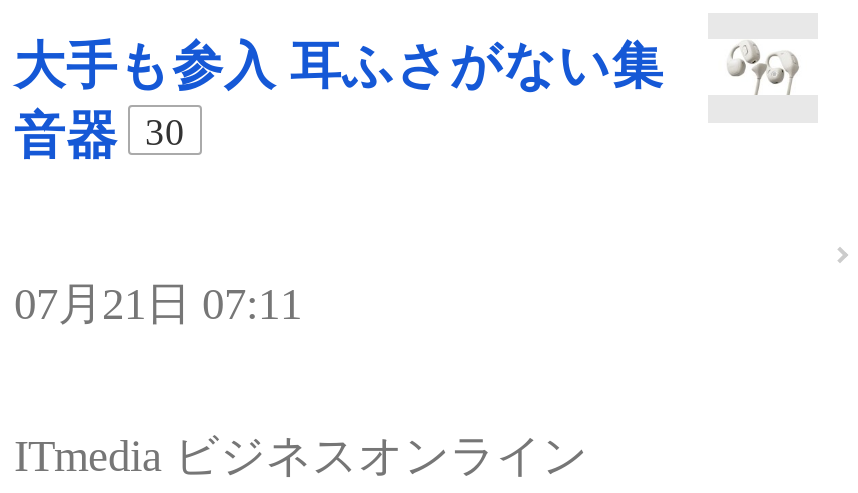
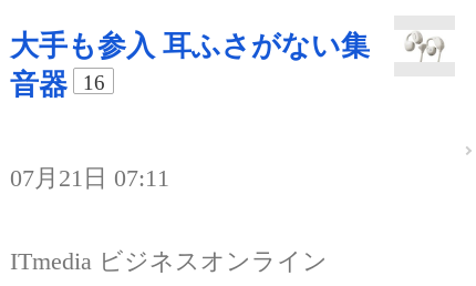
[14,107,185,165] 音器 30 -> [10,68,105,101] 音器 16

